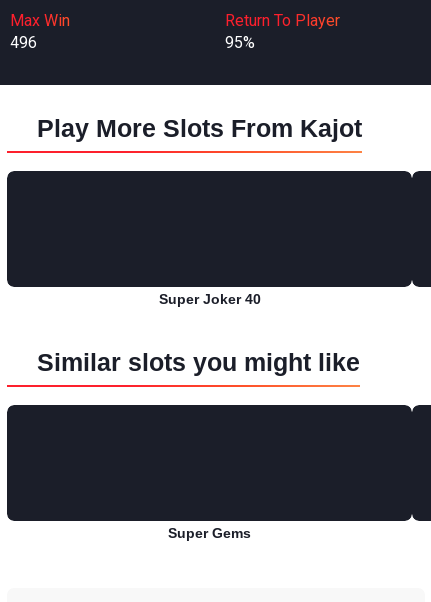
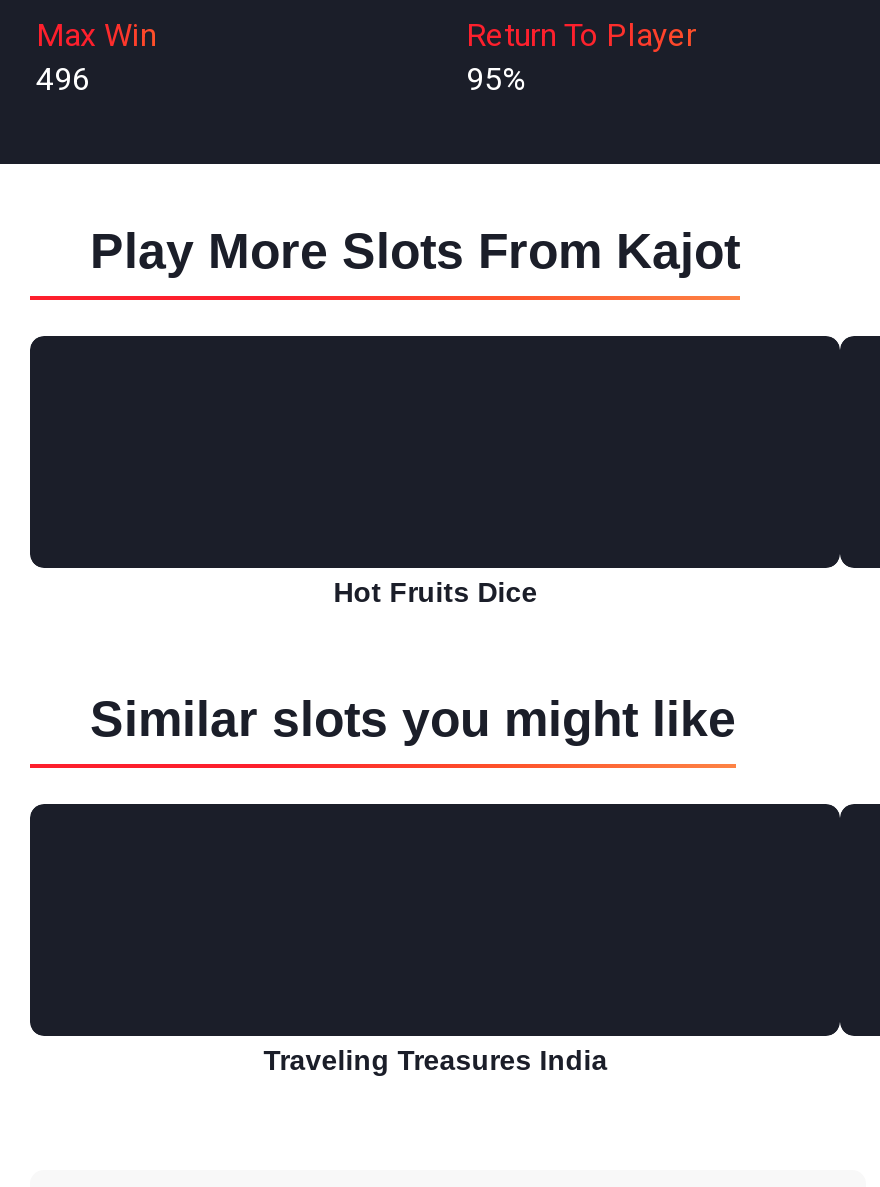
[159,291,261,307] Super Joker 40 -> [333,576,537,608] Hot Fruits Dice
[168,525,251,541] Super Gems -> [263,1044,607,1076] Traveling Treasures India

